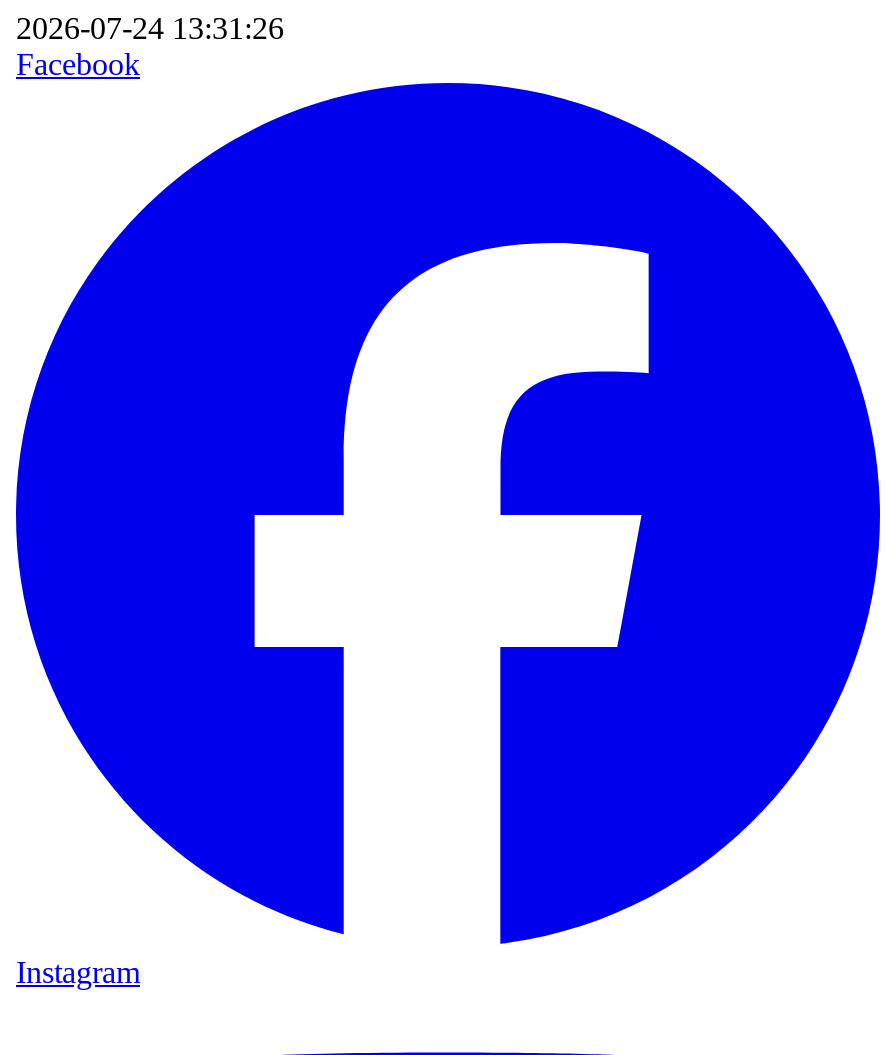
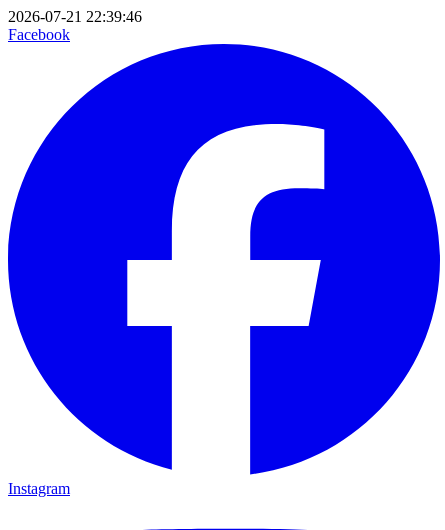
[16,11,284,45] 2026-07-24 13:31:26 -> [8,8,142,25] 2026-07-21 22:39:46

